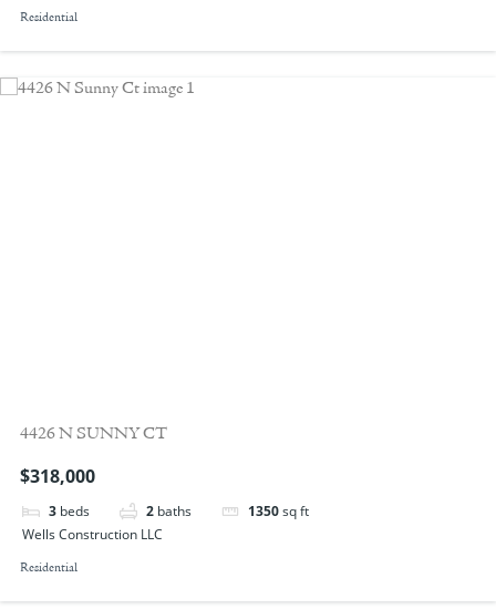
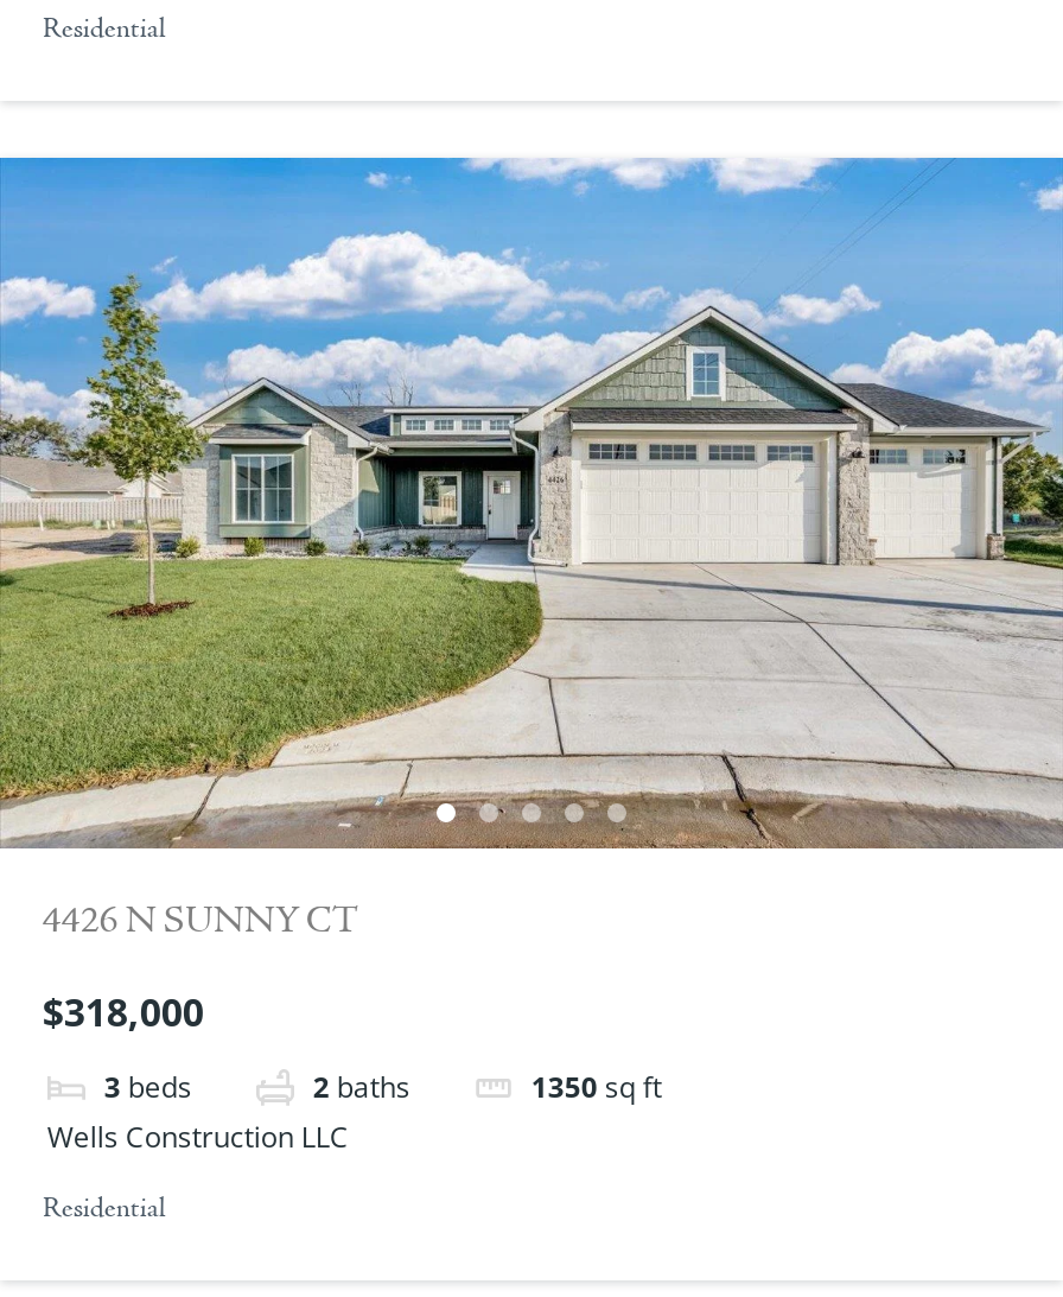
none -> [7,155,1056,851] [image]

